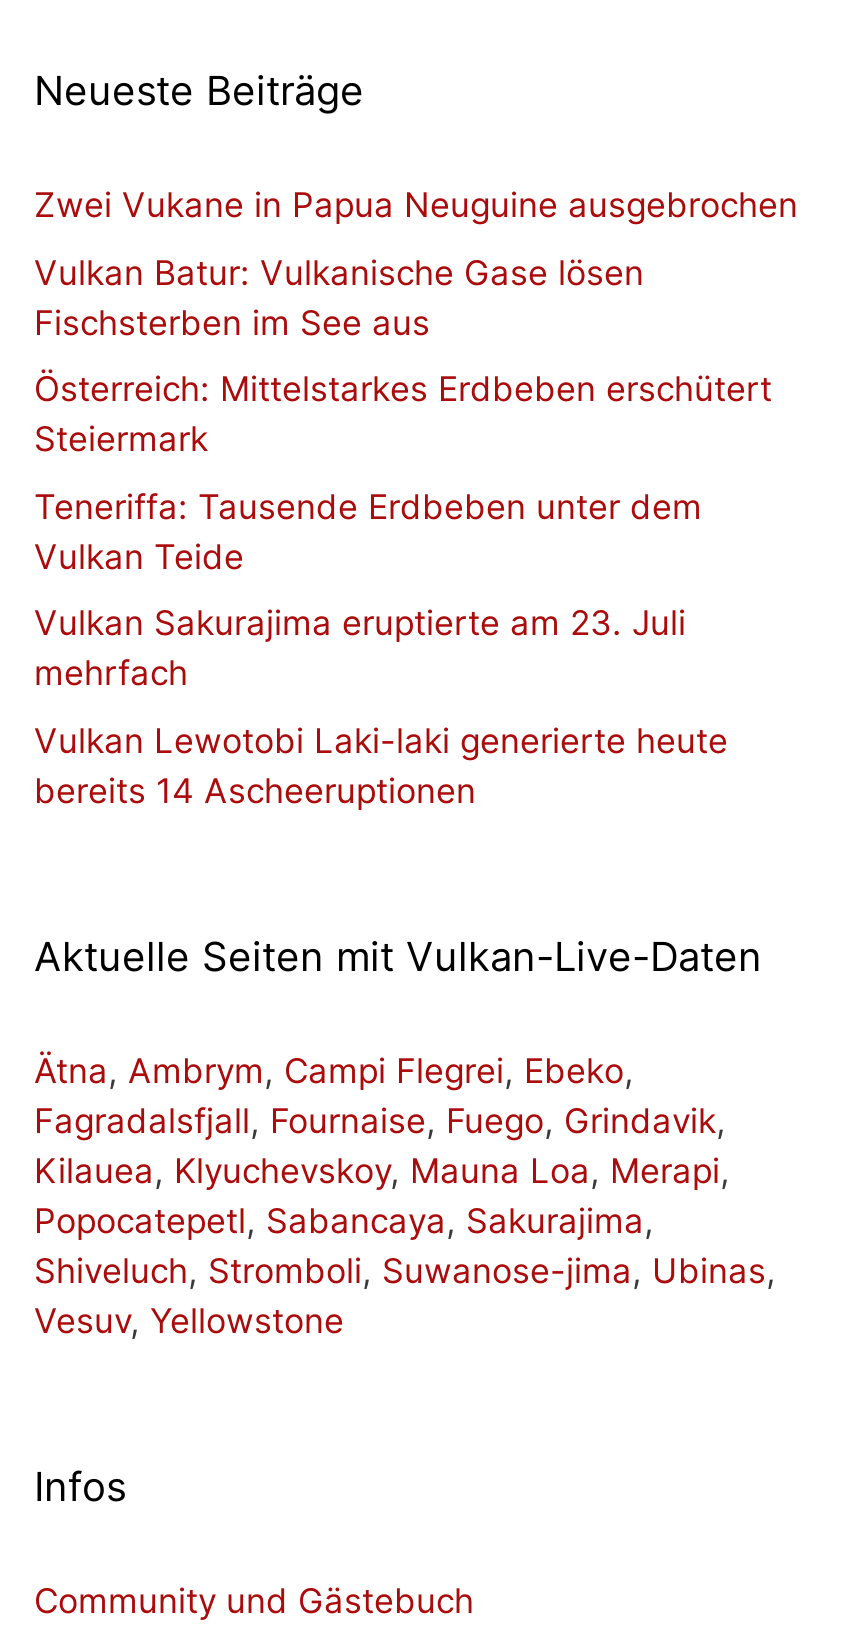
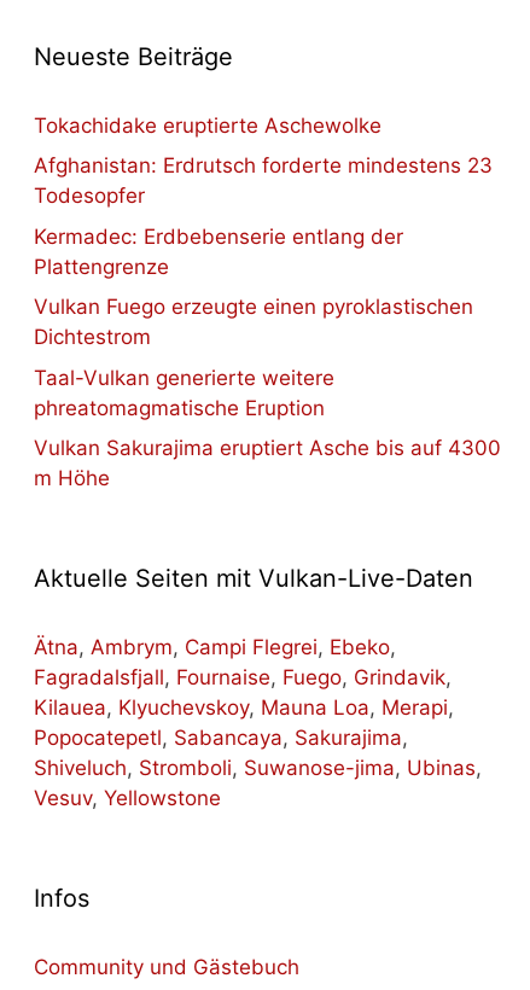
[34,185,798,225] Zwei Vukane in Papua Neuguine ausgebrochen -> [34,113,382,137] Tokachidake eruptierte Aschewolke
[34,252,644,342] Vulkan Batur: Vulkanische Gase lösen | Fischsterben im See aus -> [34,153,493,208] Afghanistan: Erdrutsch forderte mindestens 23 | Todesopfer
[34,369,772,459] Österreich: Mittelstarkes Erdbeben erschütert | Steiermark -> [34,224,403,278] Kermadec: Erdbebenserie entlang der | Plattengrenze
[34,486,702,576] Teneriffa: Tausende Erdbeben unter dem | Vulkan Teide -> [34,295,473,349] Vulkan Fuego erzeugte einen pyroklastischen | Dichtestrom
[34,603,686,693] Vulkan Sakurajima eruptierte am 23. Juli | mehrfach -> [34,365,334,420] Taal-Vulkan generierte weitere | phreatomagmatische Eruption
[34,720,728,810] Vulkan Lewotobi Laki-laki generierte heute | bereits 14 Ascheeruptionen -> [34,436,501,490] Vulkan Sakurajima eruptiert Asche bis auf 4300 | m Höhe

